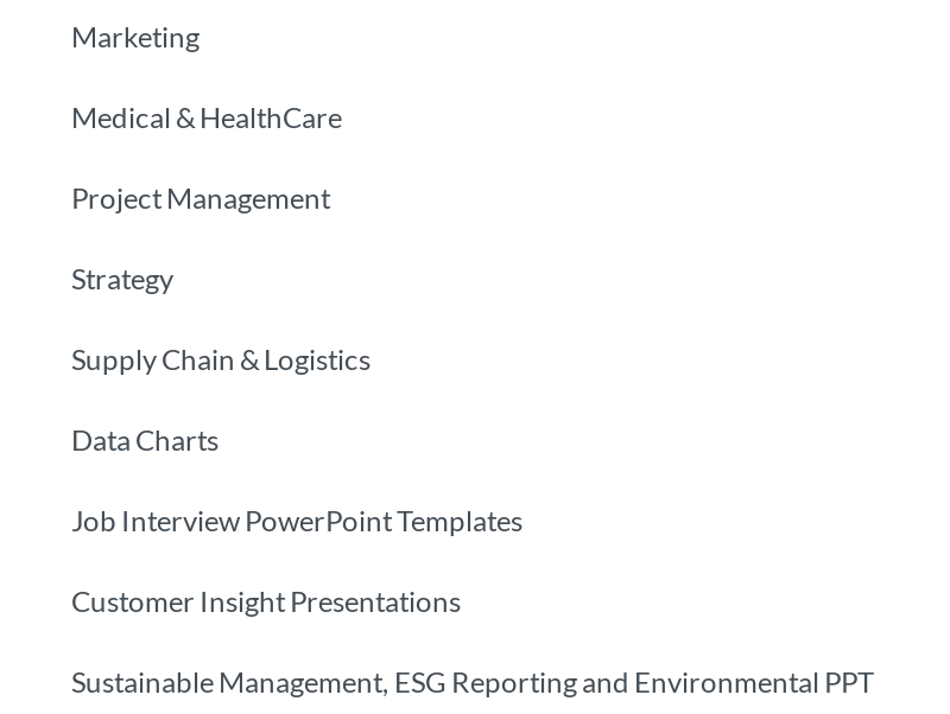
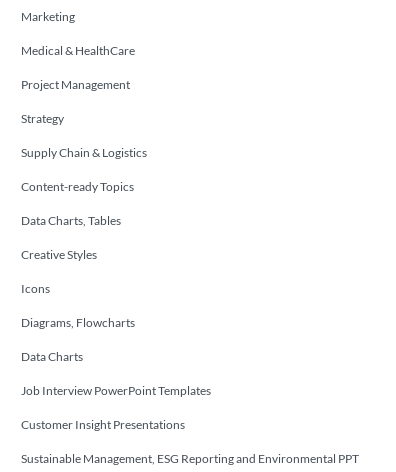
none -> [21,178,135,329] Content-ready Topics | Data Charts, Tables | Creative Styles | Icons | Diagrams, Flowcharts

